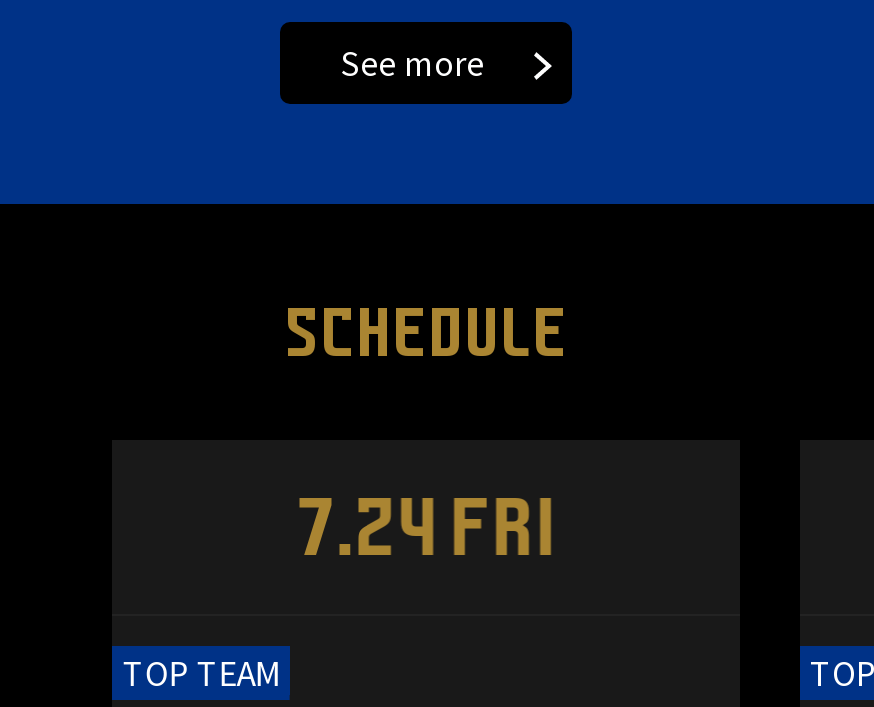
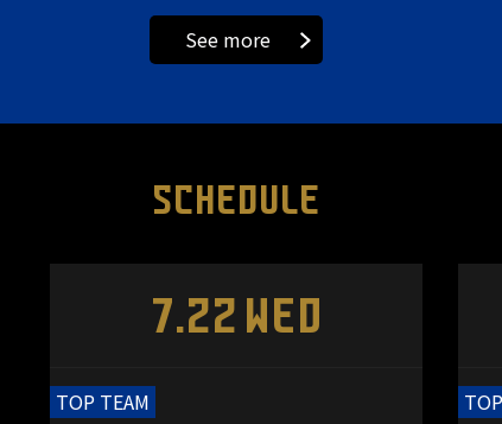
[295,490,557,562] 7.24 Fri -> [150,293,322,336] 7.22 Wed

